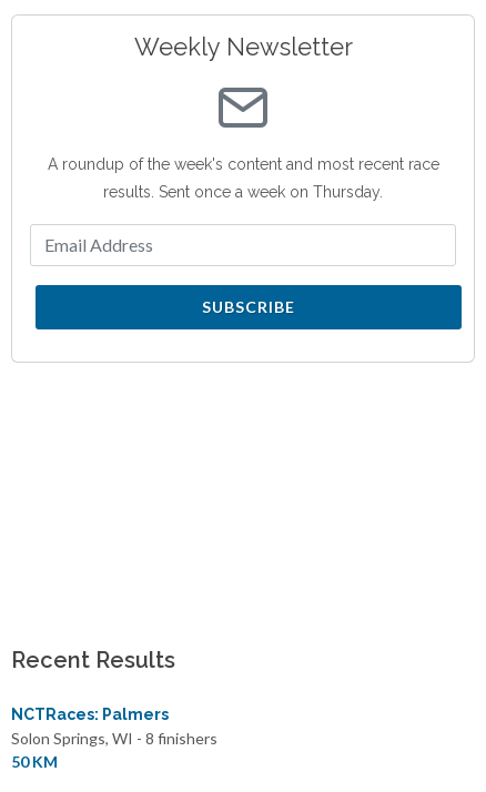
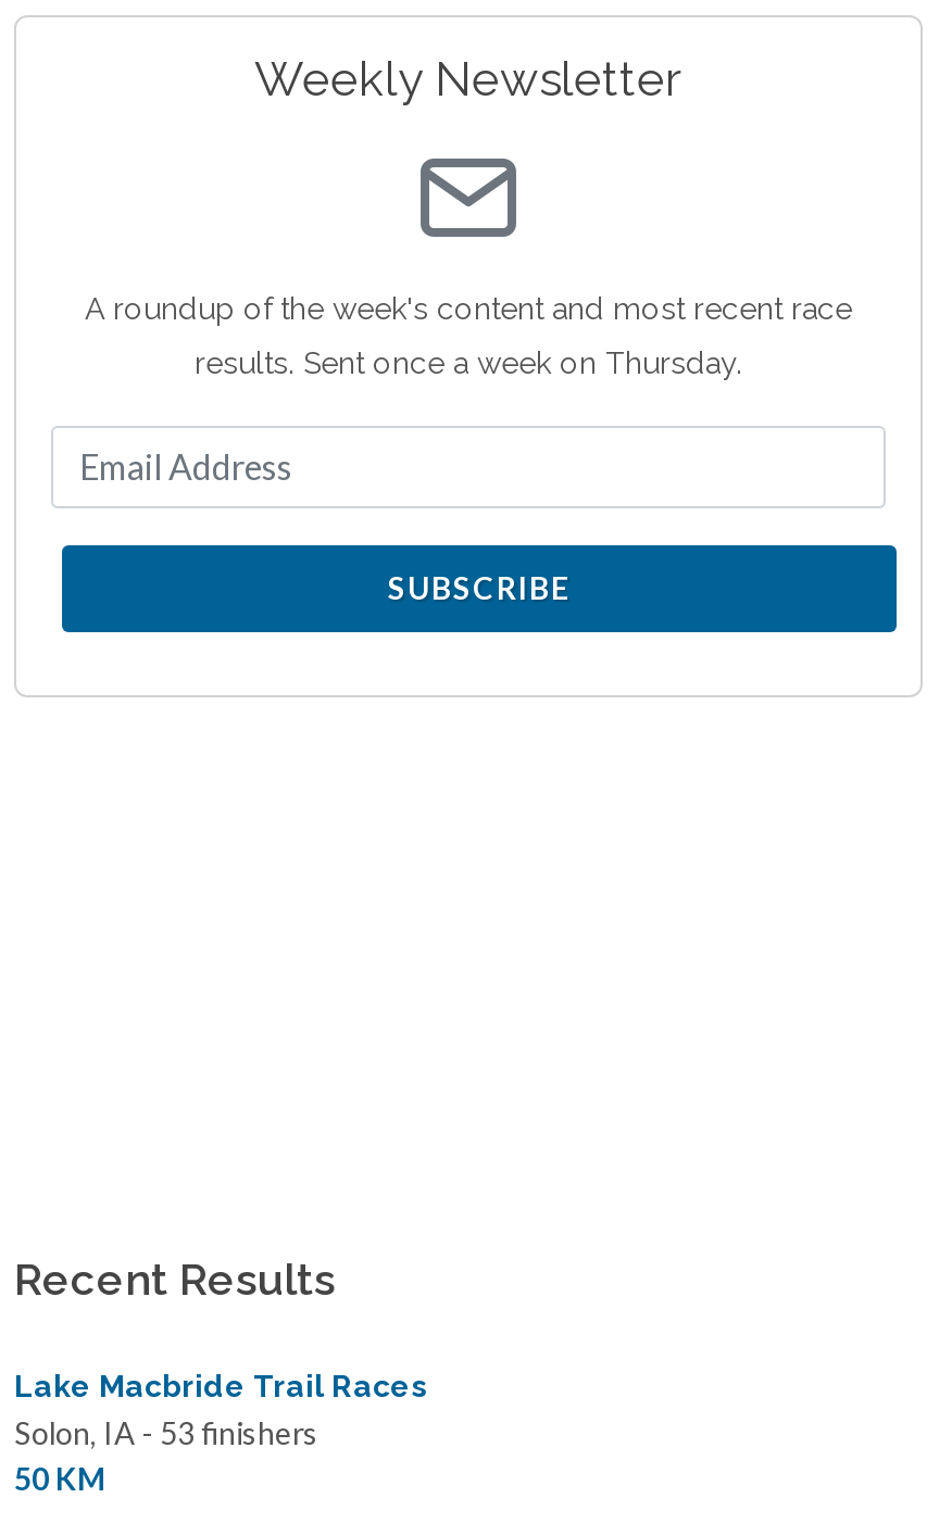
[11,706,217,748] NCTRaces: Palmers | Solon Springs, WI - 8 finishers -> [14,1369,427,1452] Lake Macbride Trail Races | Solon, IA - 53 finishers

